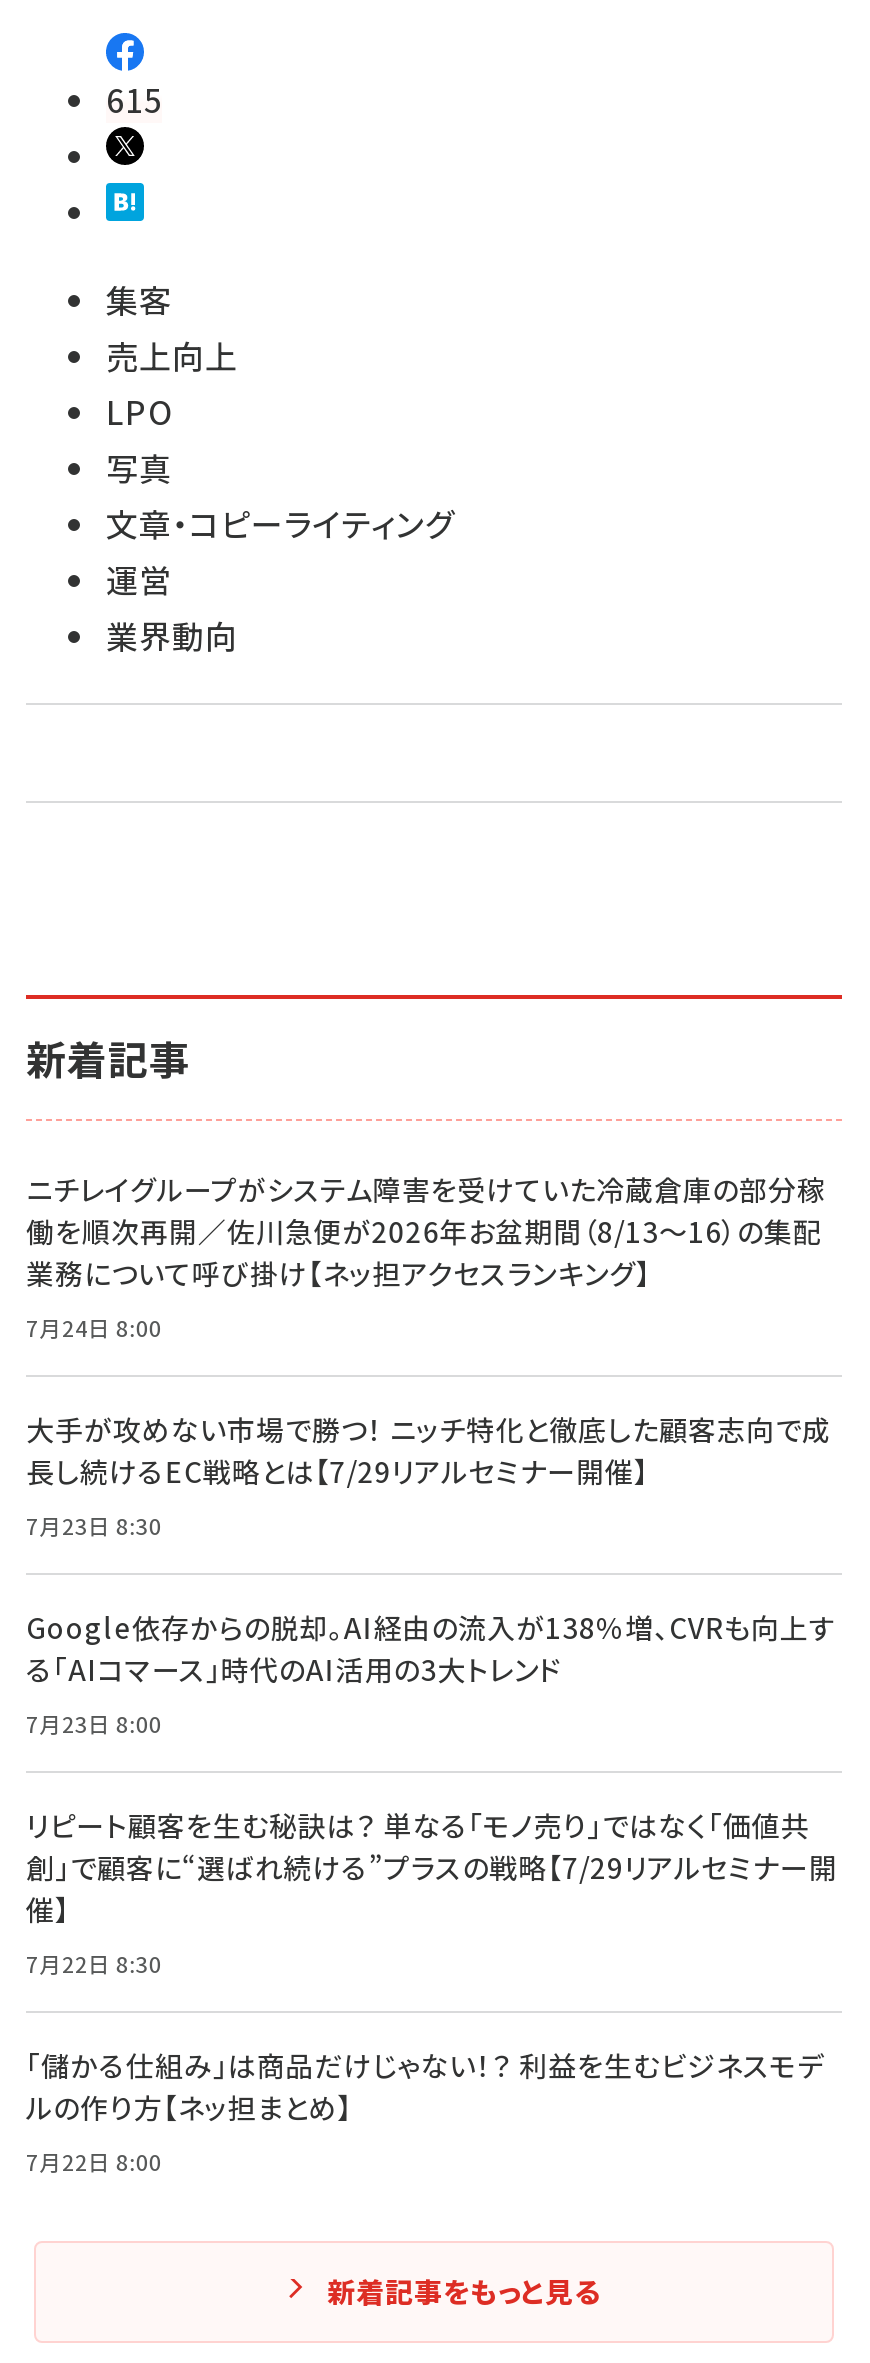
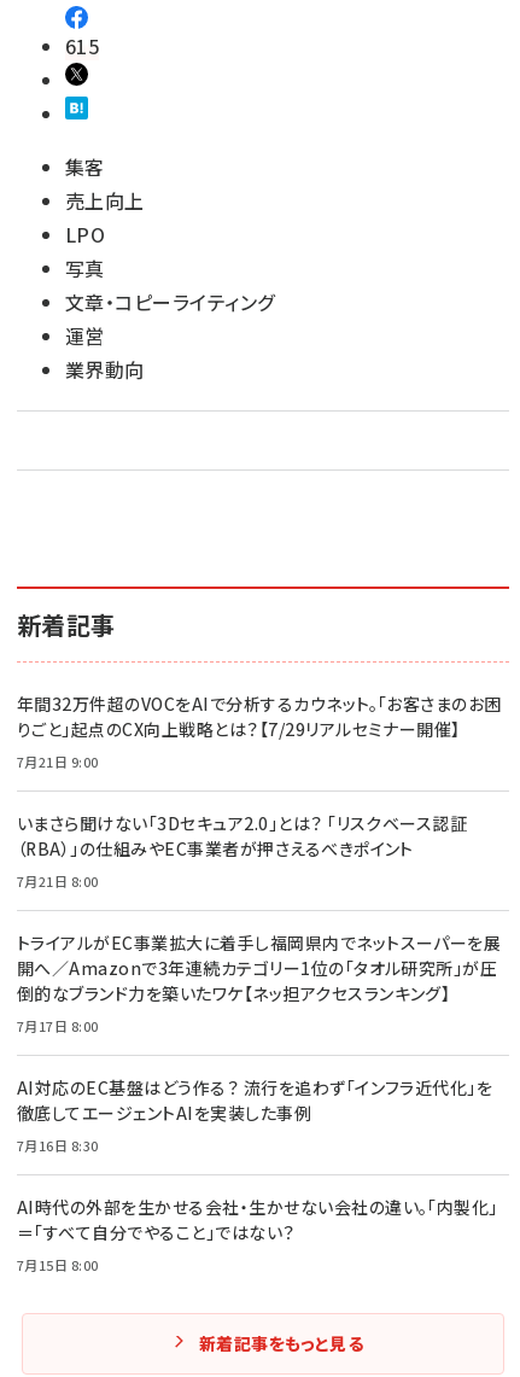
[26,1169,826,1343] ニチレイグループがシステム障害を受けていた冷蔵倉庫の部分稼 | 働を順次再開／佐川急便が2026年お盆期間（8/13～16）の集配 | 業務について呼び掛け【ネッ担アクセスランキング】 | 7月24日 8:00 -> [17,692,502,771] 年間32万件超のVOCをAIで分析するカウネット。「お客さまのお困 | りごと」起点のCX向上戦略とは？【7/29リアルセミナー開催】 | 7月21日 9:00
[26,1409,831,1541] 大手が攻めない市場で勝つ！ ニッチ特化と徹底した顧客志向で成 | 長し続けるEC戦略とは【7/29リアルセミナー開催】 | 7月23日 8:30 -> [17,811,467,891] いまさら聞けない「3Dセキュア2.0」とは？ 「リスクベース認証 | （RBA）」の仕組みやEC事業者が押さえるべきポイント | 7月21日 8:00
[26,1607,836,1739] Google依存からの脱却。AI経由の流入が138%増、CVRも向上す | る「AIコマース」時代のAI活用の3大トレンド | 7月23日 8:00 -> [17,930,501,1035] トライアルがEC事業拡大に着手し福岡県内でネットスーパーを展 | 開へ／Amazonで3年連続カテゴリー1位の「タオル研究所」が圧 | 倒的なブランド力を築いたワケ【ネッ担アクセスランキング】 | 7月17日 8:00
[26,1805,838,1979] リピート顧客を生む秘訣は？ 単なる「モノ売り」ではなく「価値共 | 創」で顧客に“選ばれ続ける”プラスの戦略【7/29リアルセミナー開 | 催】 | 7月22日 8:30 -> [17,1075,493,1155] AI対応のEC基盤はどう作る？ 流行を追わず「インフラ近代化」を | 徹底してエージェントAIを実装した事例 | 7月16日 8:30
[26,2045,824,2177] 「儲かる仕組み」は商品だけじゃない！？ 利益を生むビジネスモデ | ルの作り方【ネッ担まとめ】 | 7月22日 8:00 -> [17,1195,498,1274] AI時代の外部を生かせる会社・生かせない会社の違い。「内製化」 | ＝「すべて自分でやること」ではない？ | 7月15日 8:00

